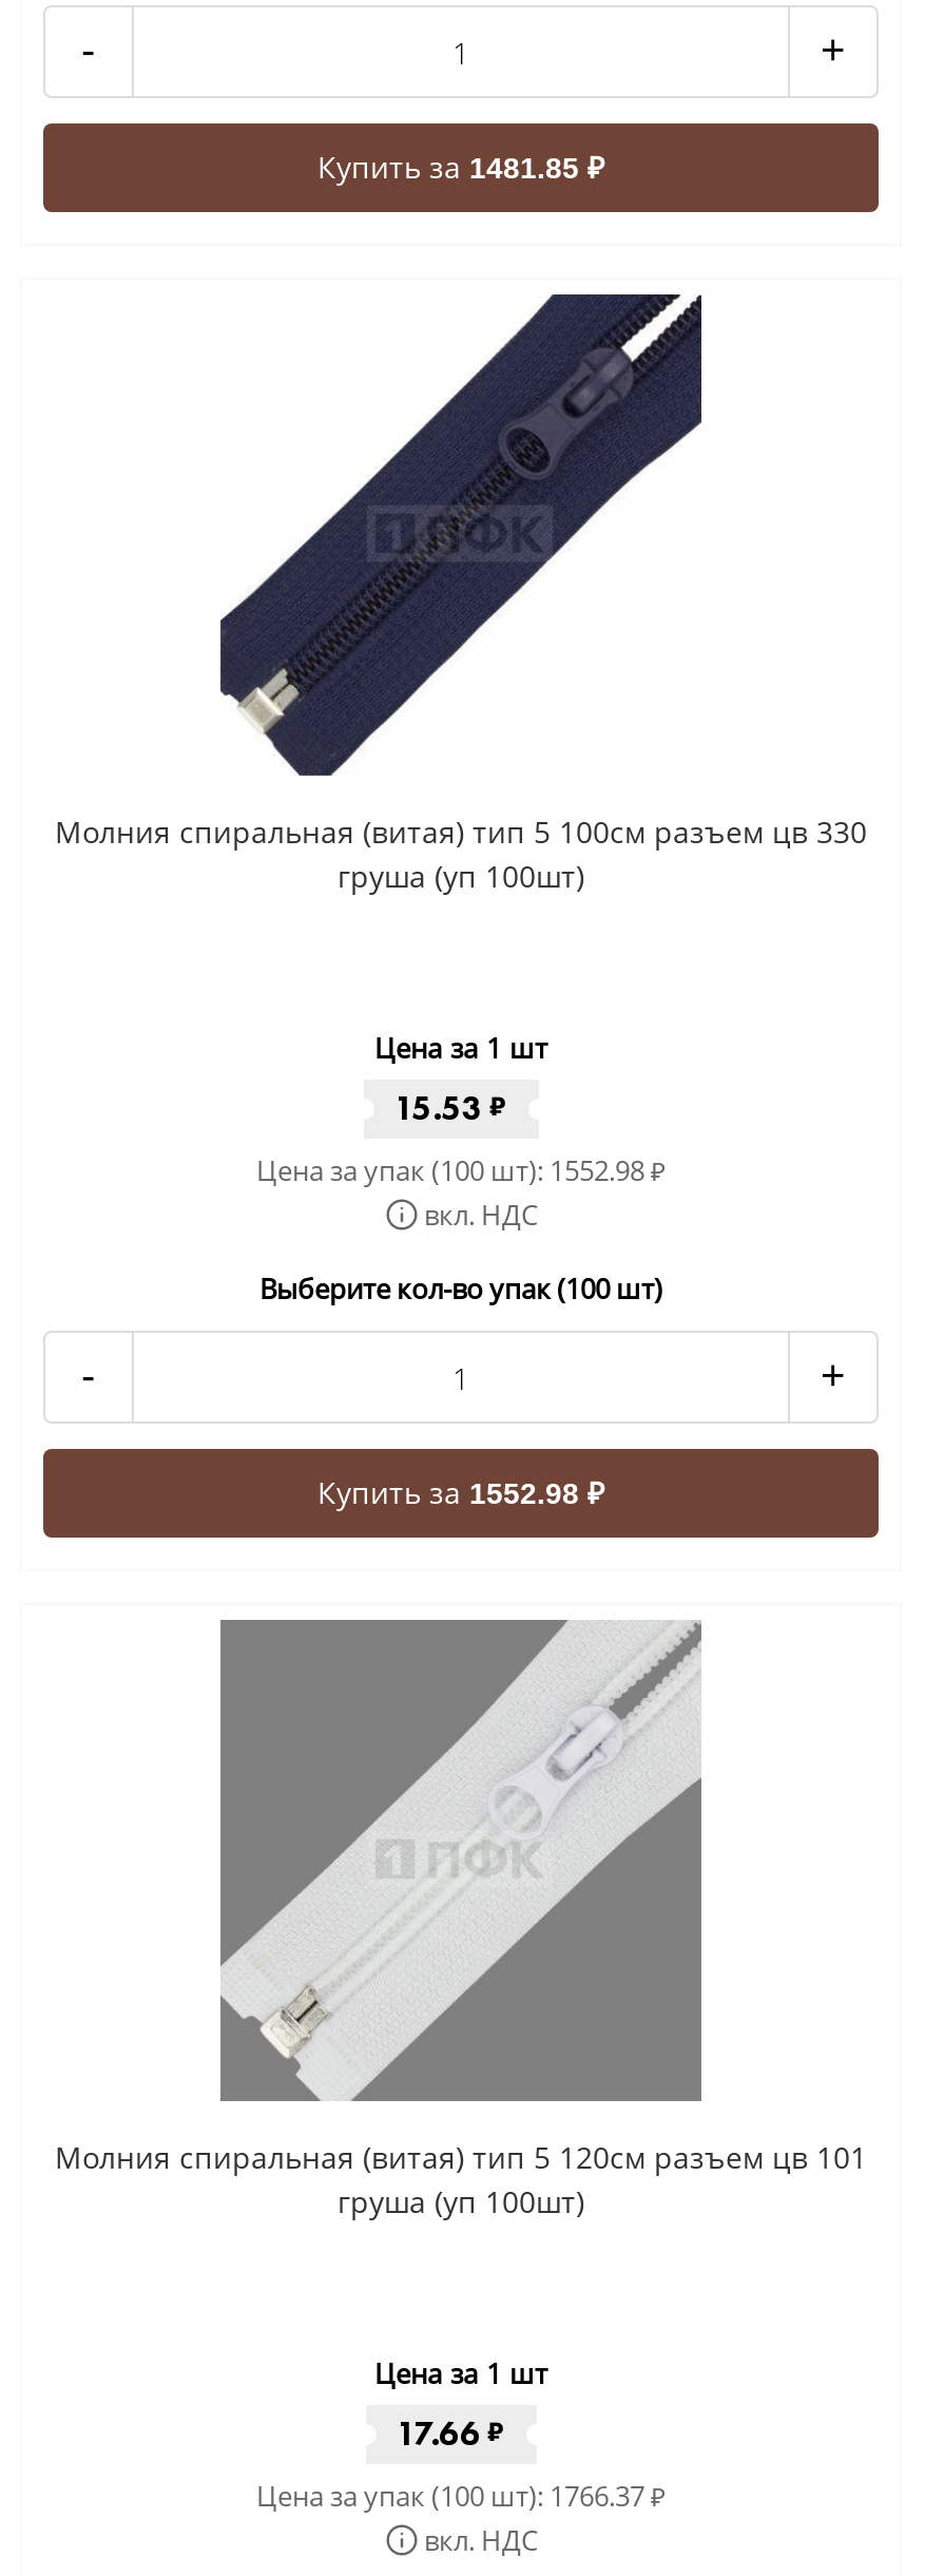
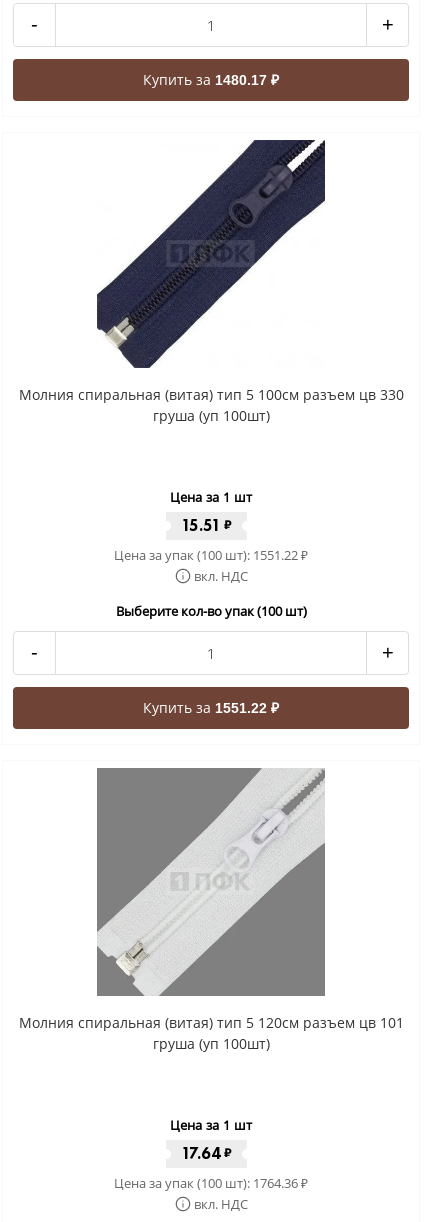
[317,147,604,187] Купить за 1481.85 ₽ -> [143,70,279,89] Купить за 1480.17 ₽
[394,1086,506,1130] 15.53 ₽ -> [180,515,231,536] 15.51 ₽
[256,1151,666,1189] Цена за упак (100 шт): 1552.98₽ -> [114,546,308,564] Цена за упак (100 шт): 1551.22₽
[317,1472,604,1512] Купить за 1552.98 ₽ -> [143,698,279,717] Купить за 1551.22 ₽
[397,2411,504,2456] 17.66 ₽ -> [180,1143,231,1164] 17.64 ₽
[256,2477,666,2515] Цена за упак (100 шт): 1766.37₽ -> [114,1174,308,1192] Цена за упак (100 шт): 1764.36₽

